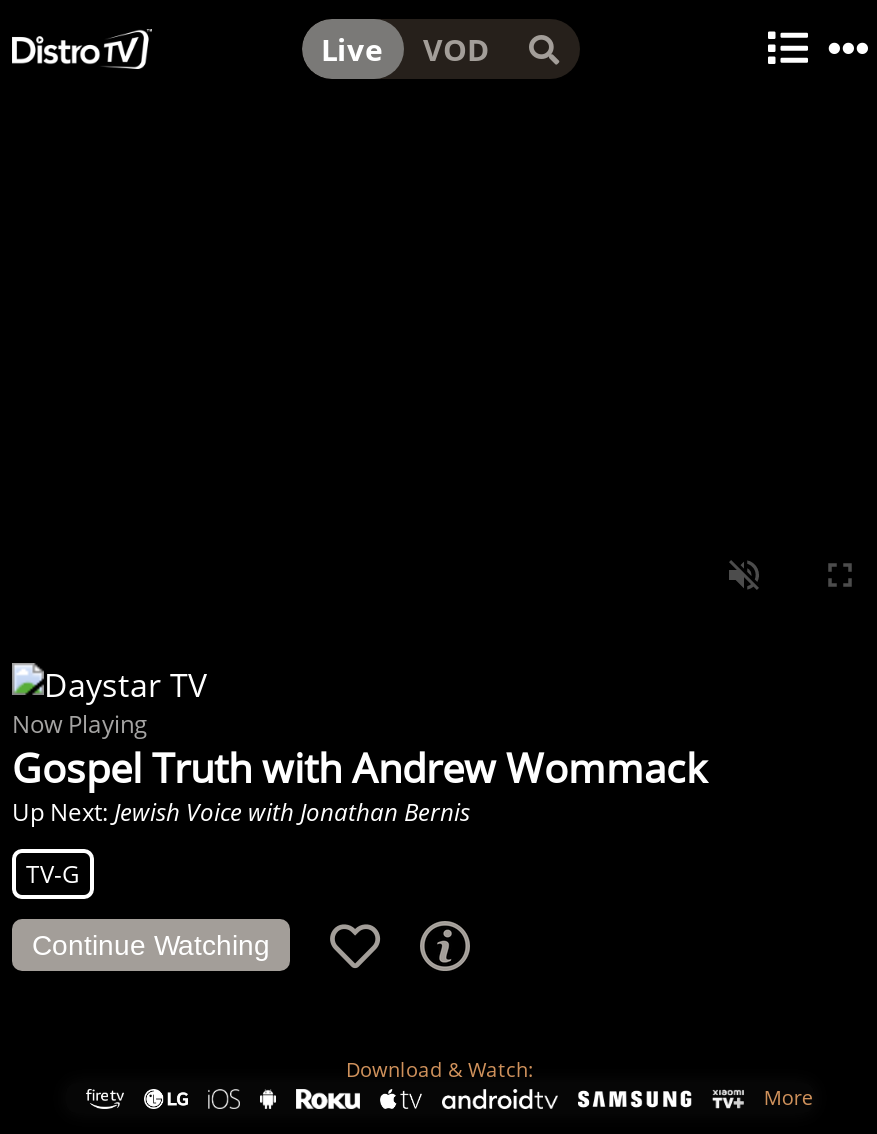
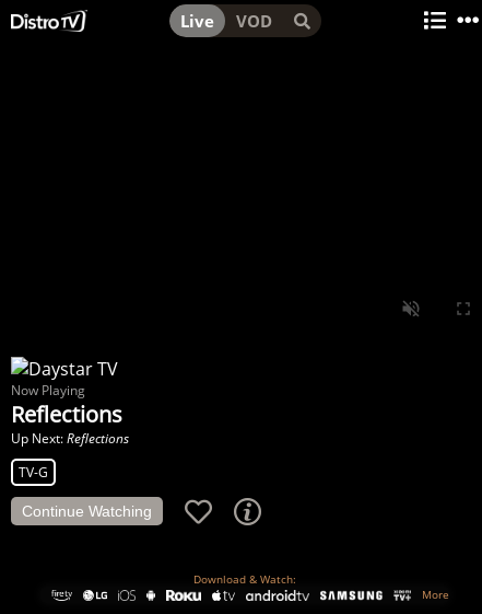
[12,741,708,829] Gospel Truth with Andrew Wommack | Up Next: Jewish Voice with Jonathan Bernis -> [11,399,129,448] Reflections | Up Next: Reflections

